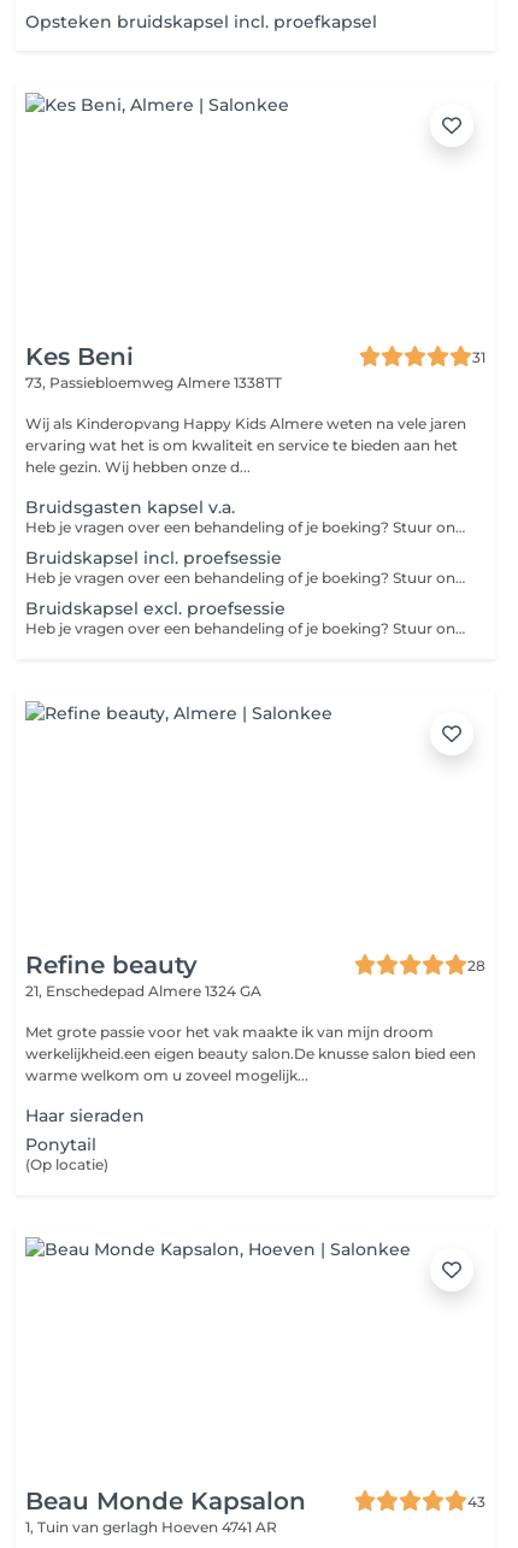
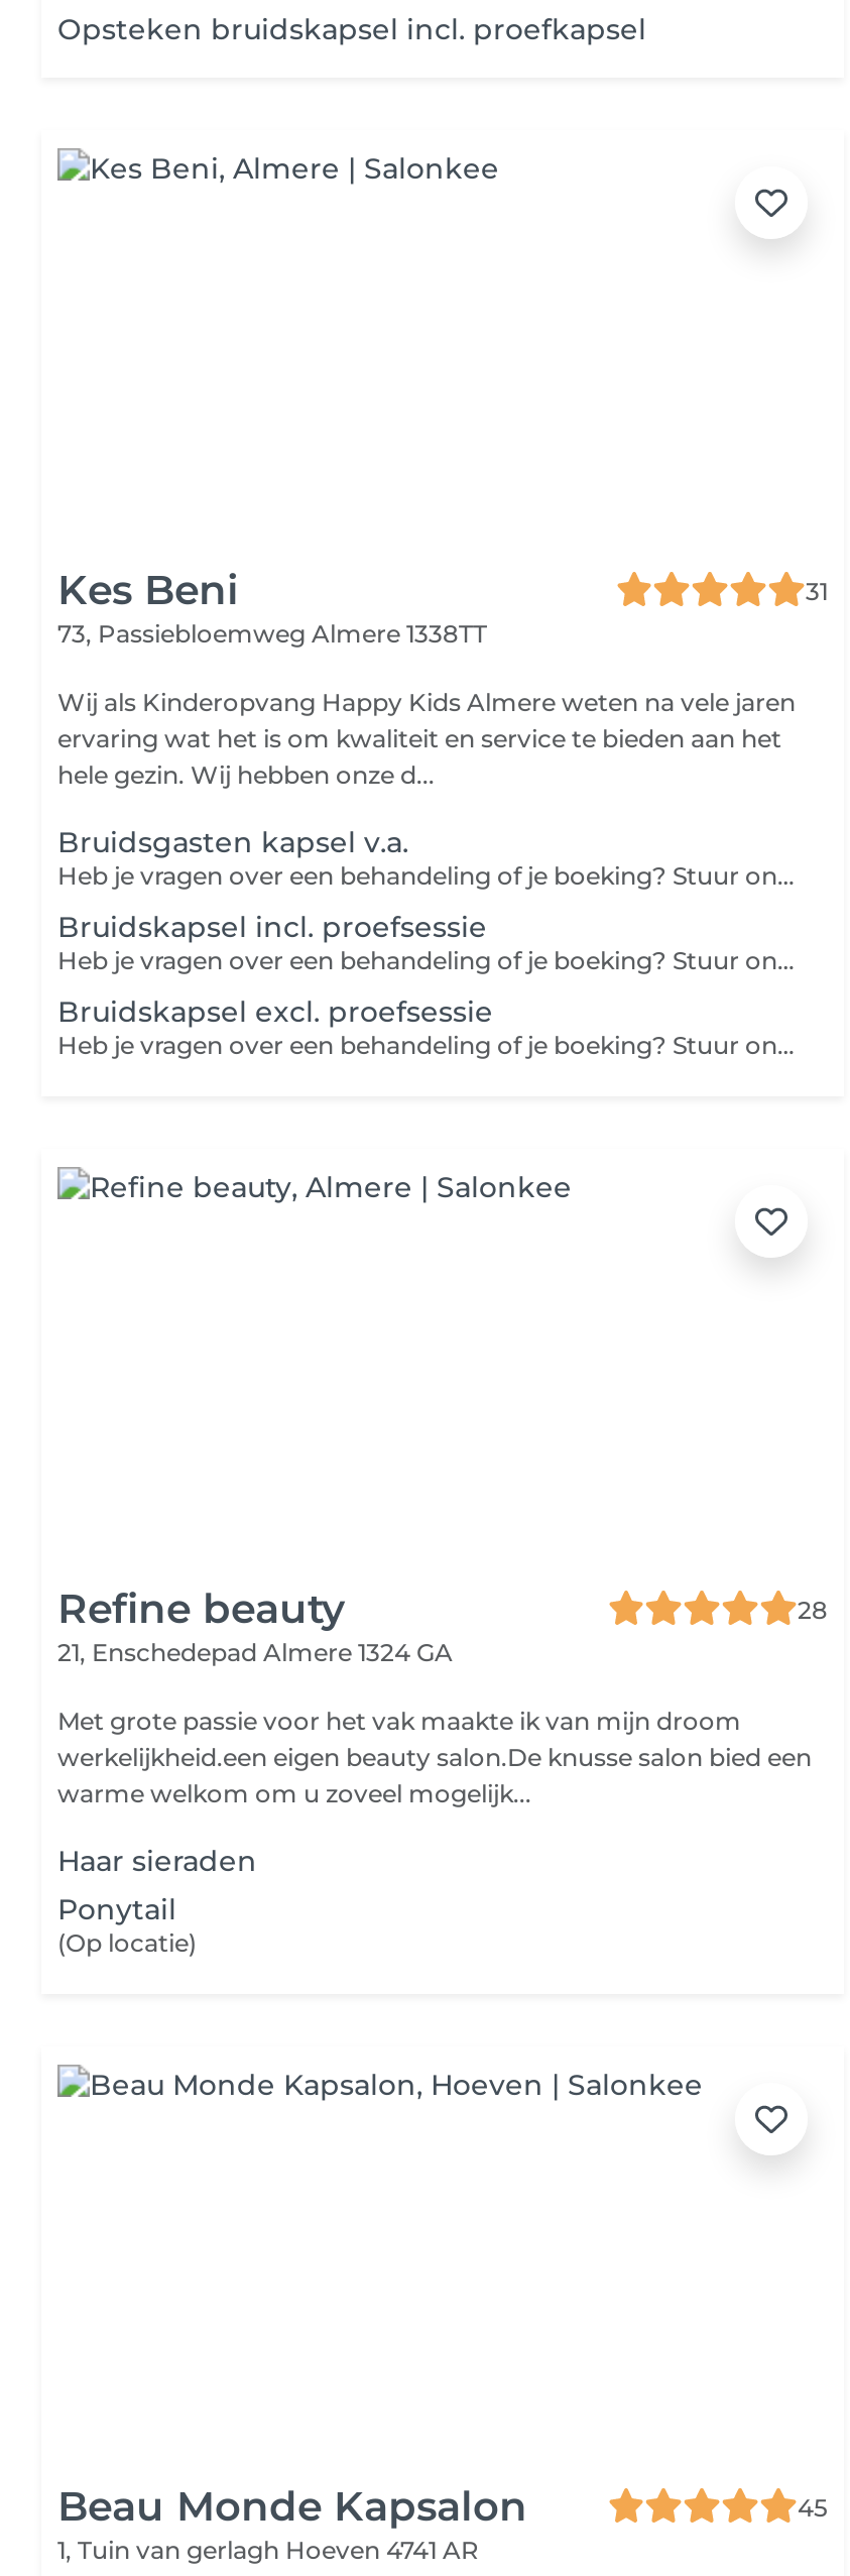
[467,1493,485,1511] 43 -> [798,2492,828,2523] 45

